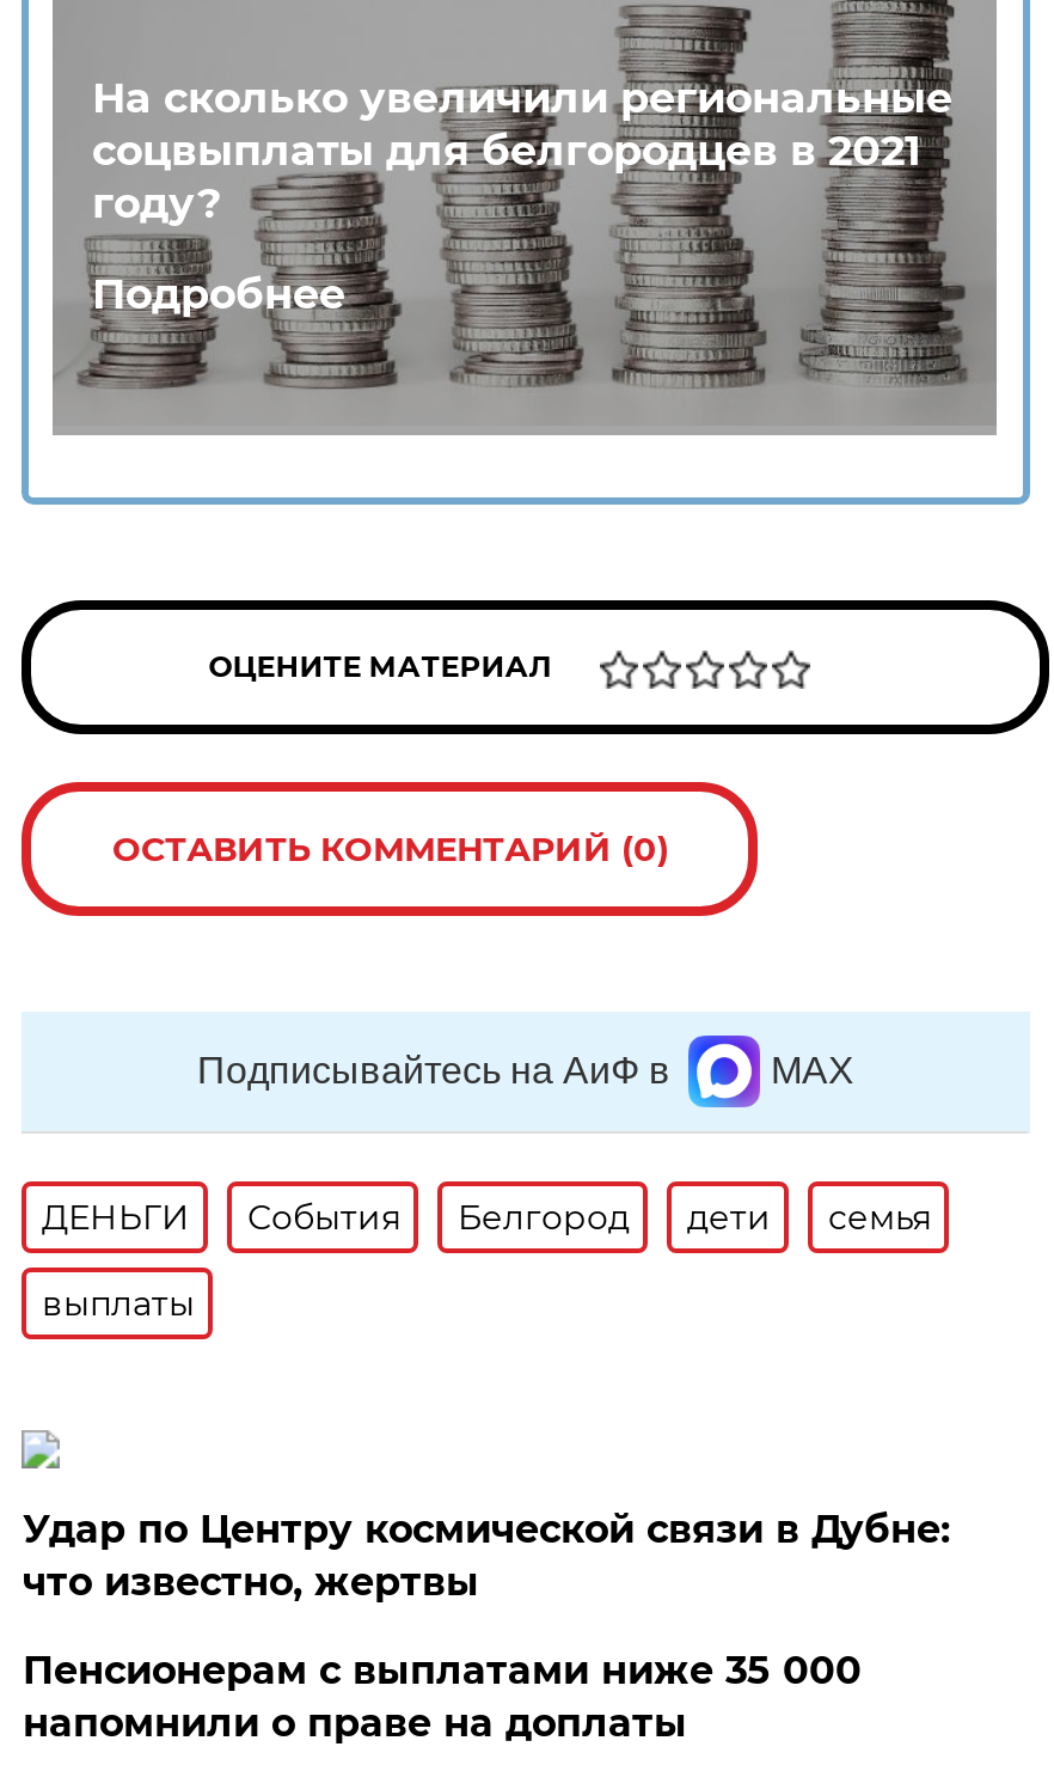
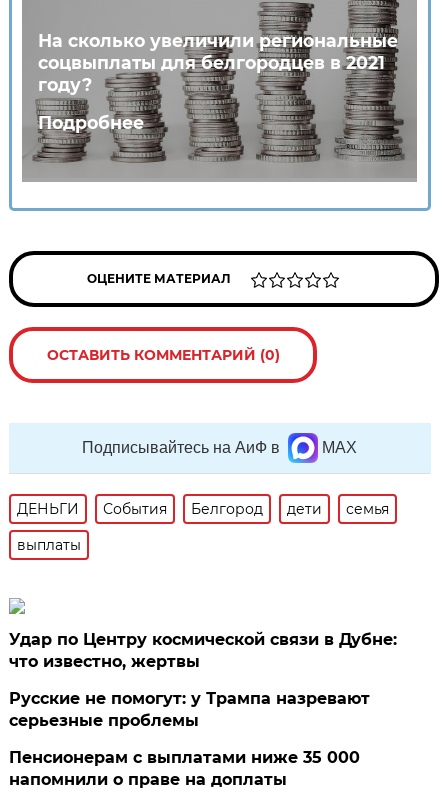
none -> [9,689,370,730] Русские не помогут: у Трампа назревают | серьезные проблемы

